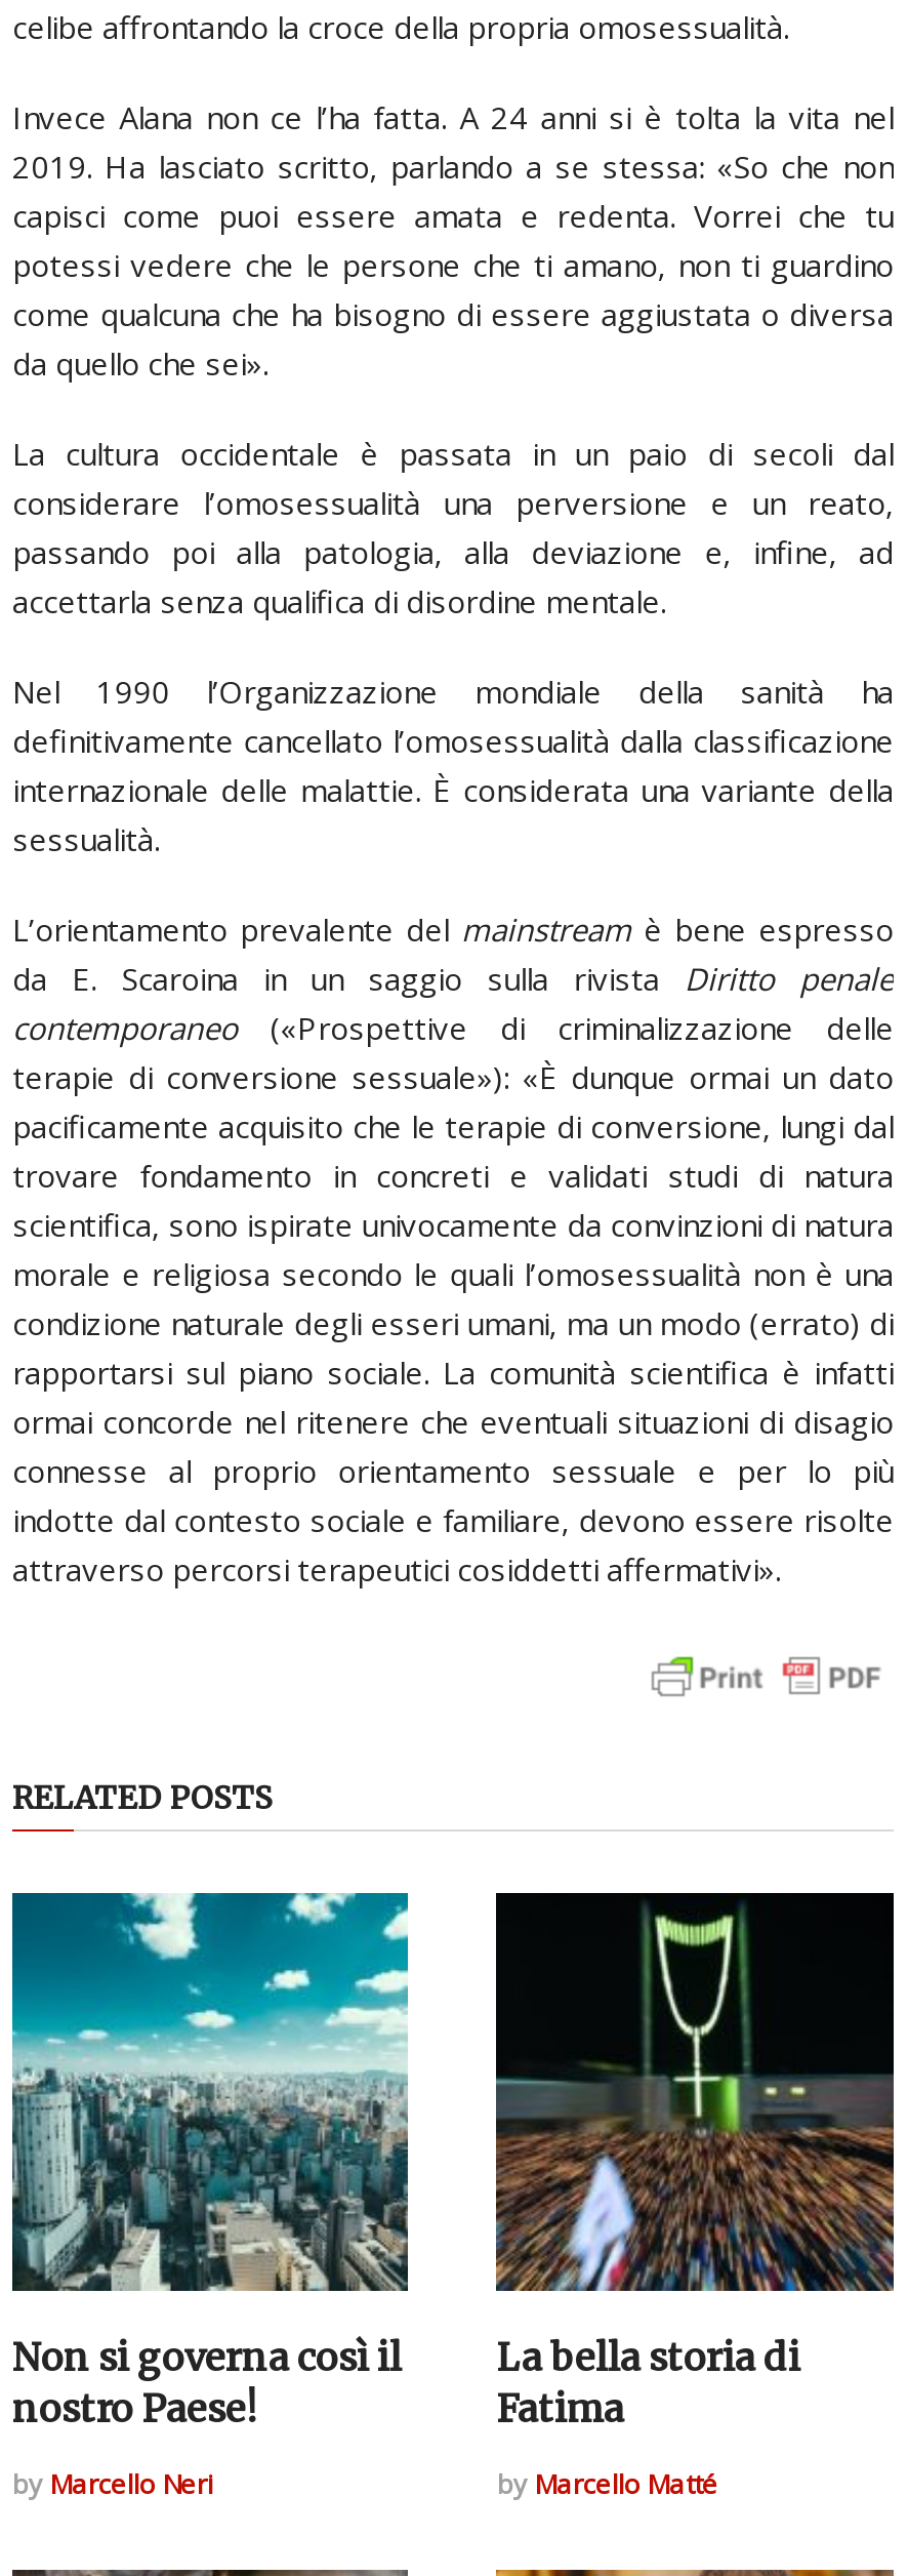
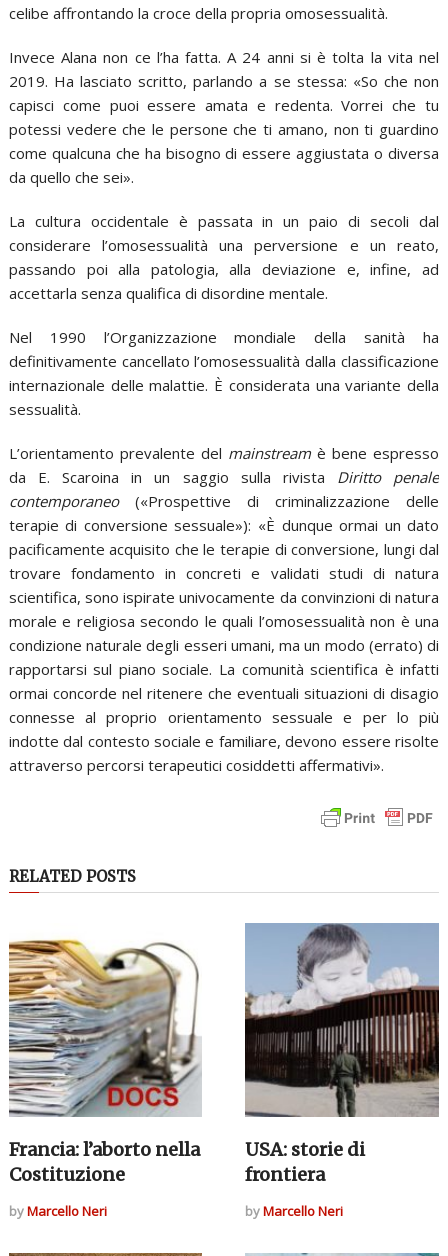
[10,1891,410,2431] [image] | Non si governa così il | nostro Paese! -> [8,923,202,1185] [image] | Francia: l’aborto nella | Costituzione
[494,1891,896,2431] [image] | La bella storia di | Fatima -> [244,923,440,1185] [image] | USA: storie di | frontiera
[497,2464,718,2501] by Marcello Matté -> [245,1201,343,1219] by Marcello Neri

